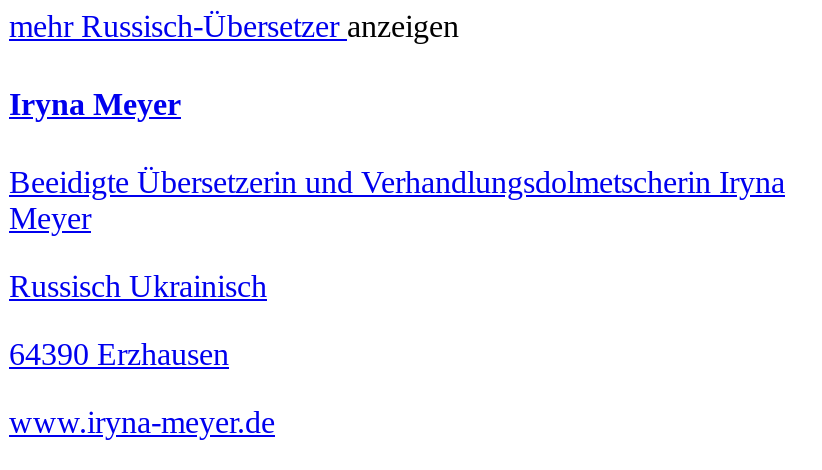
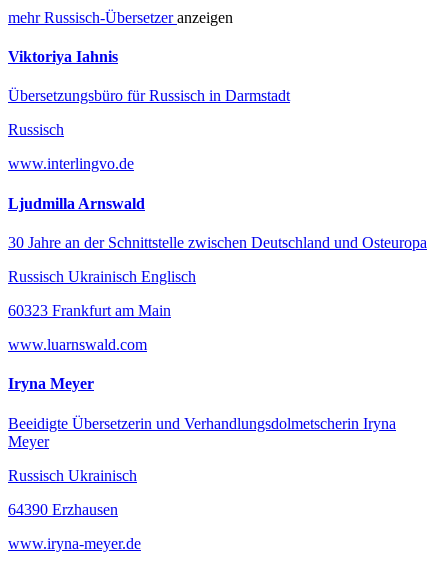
none -> [8,48,427,353] Viktoriya Iahnis | Übersetzungsbüro für Russisch in Darmstadt | Russisch | www.interlingvo.de | Ljudmilla Arnswald | 30 Jahre an der Schnittstelle zwischen Deutschland und Osteuropa | Russisch Ukrainisch Englisch | 60323 Frankfurt am Main | www.luarnswald.com

